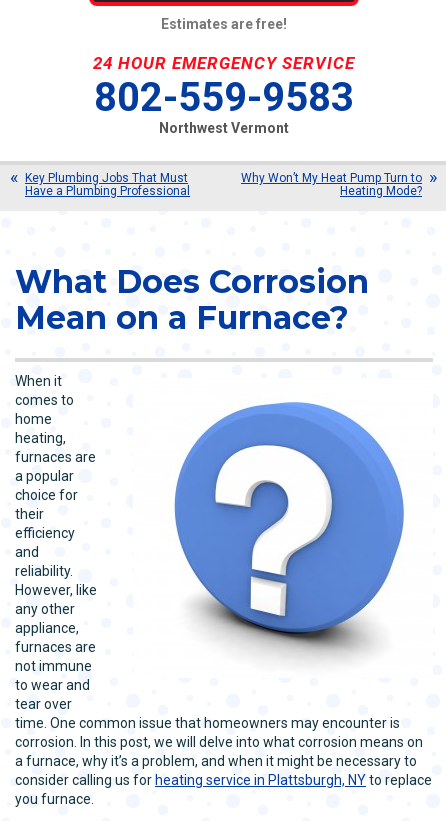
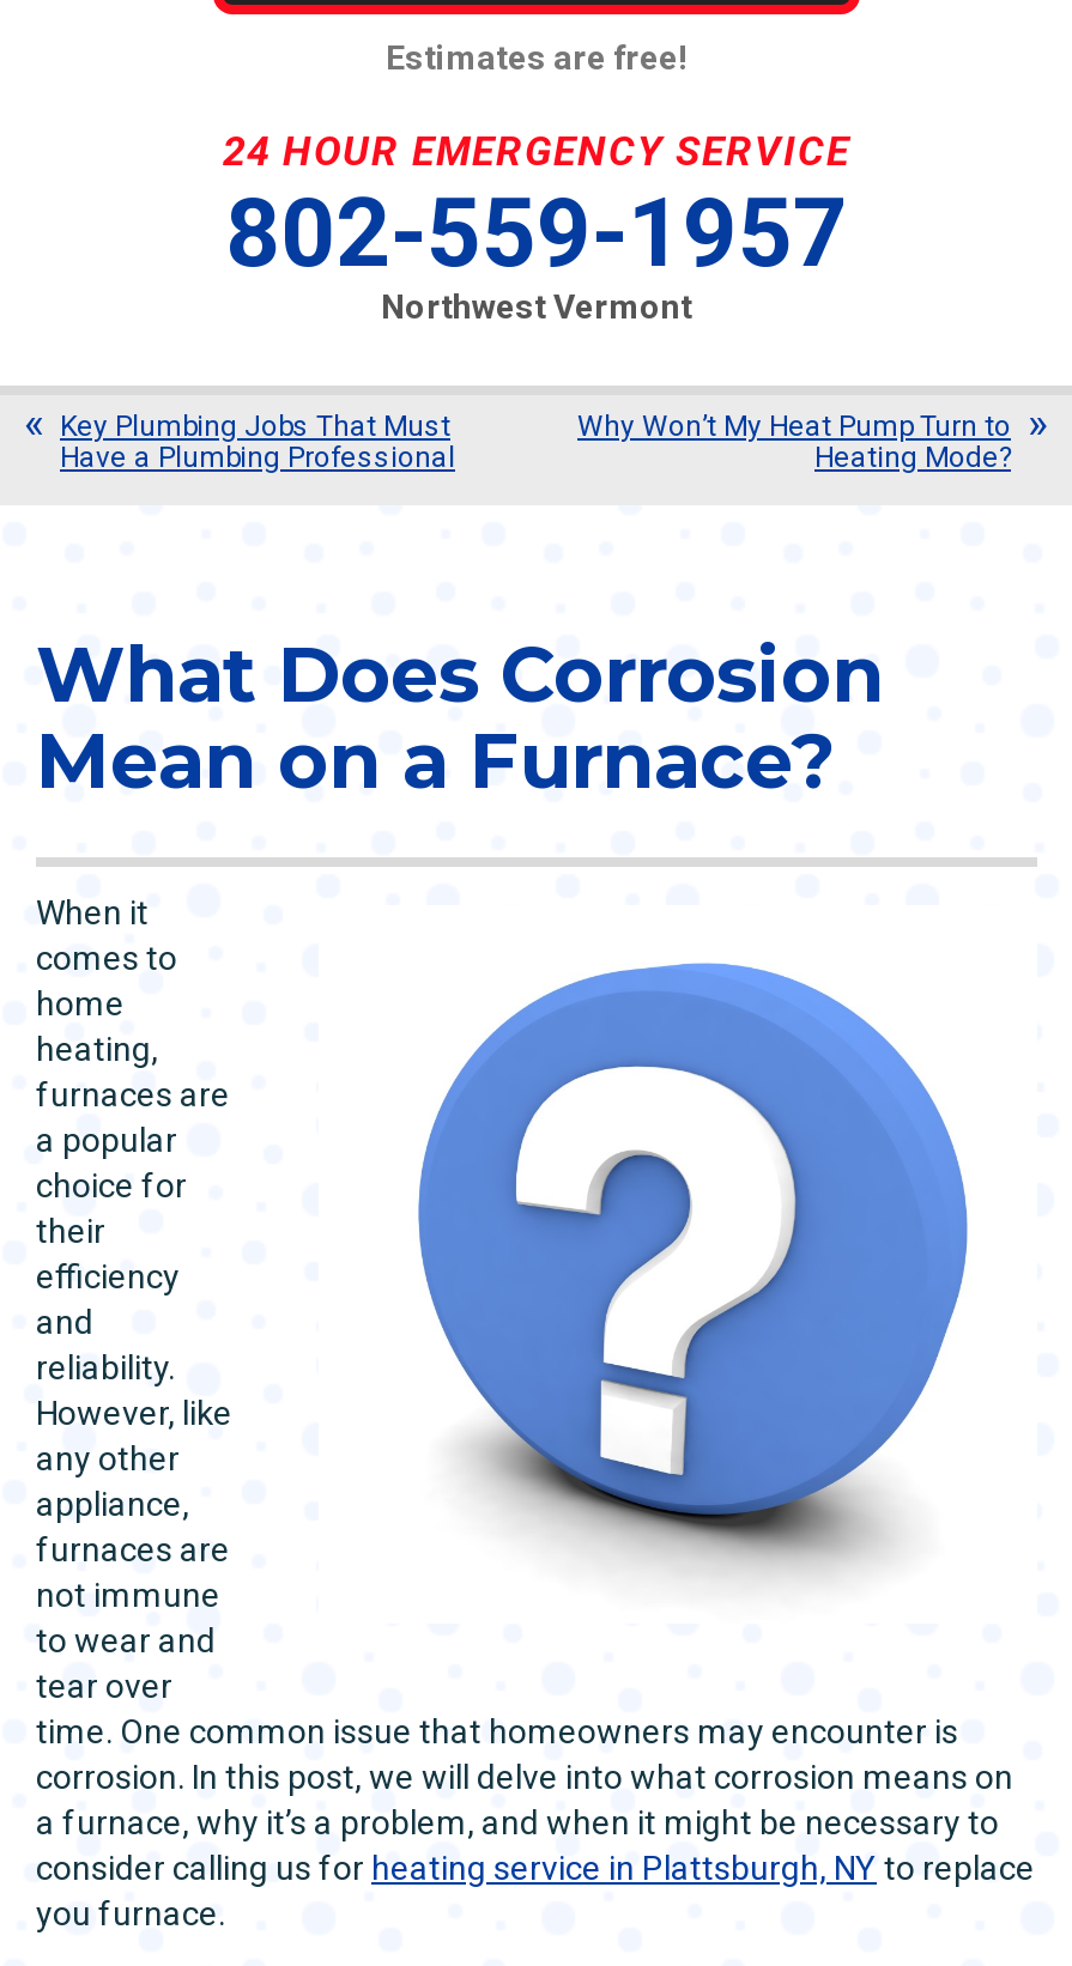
[94,74,354,121] 802-559-9583 -> [225,176,848,289] 802-559-1957

